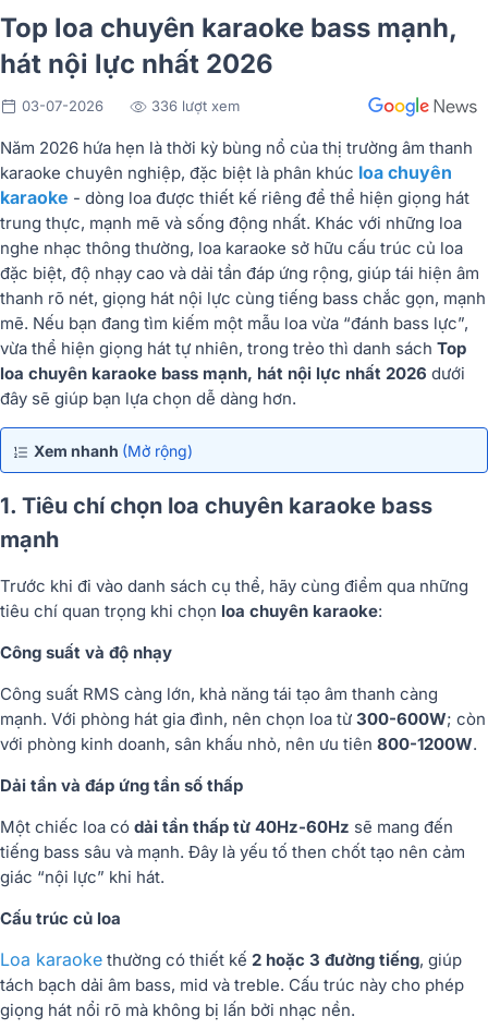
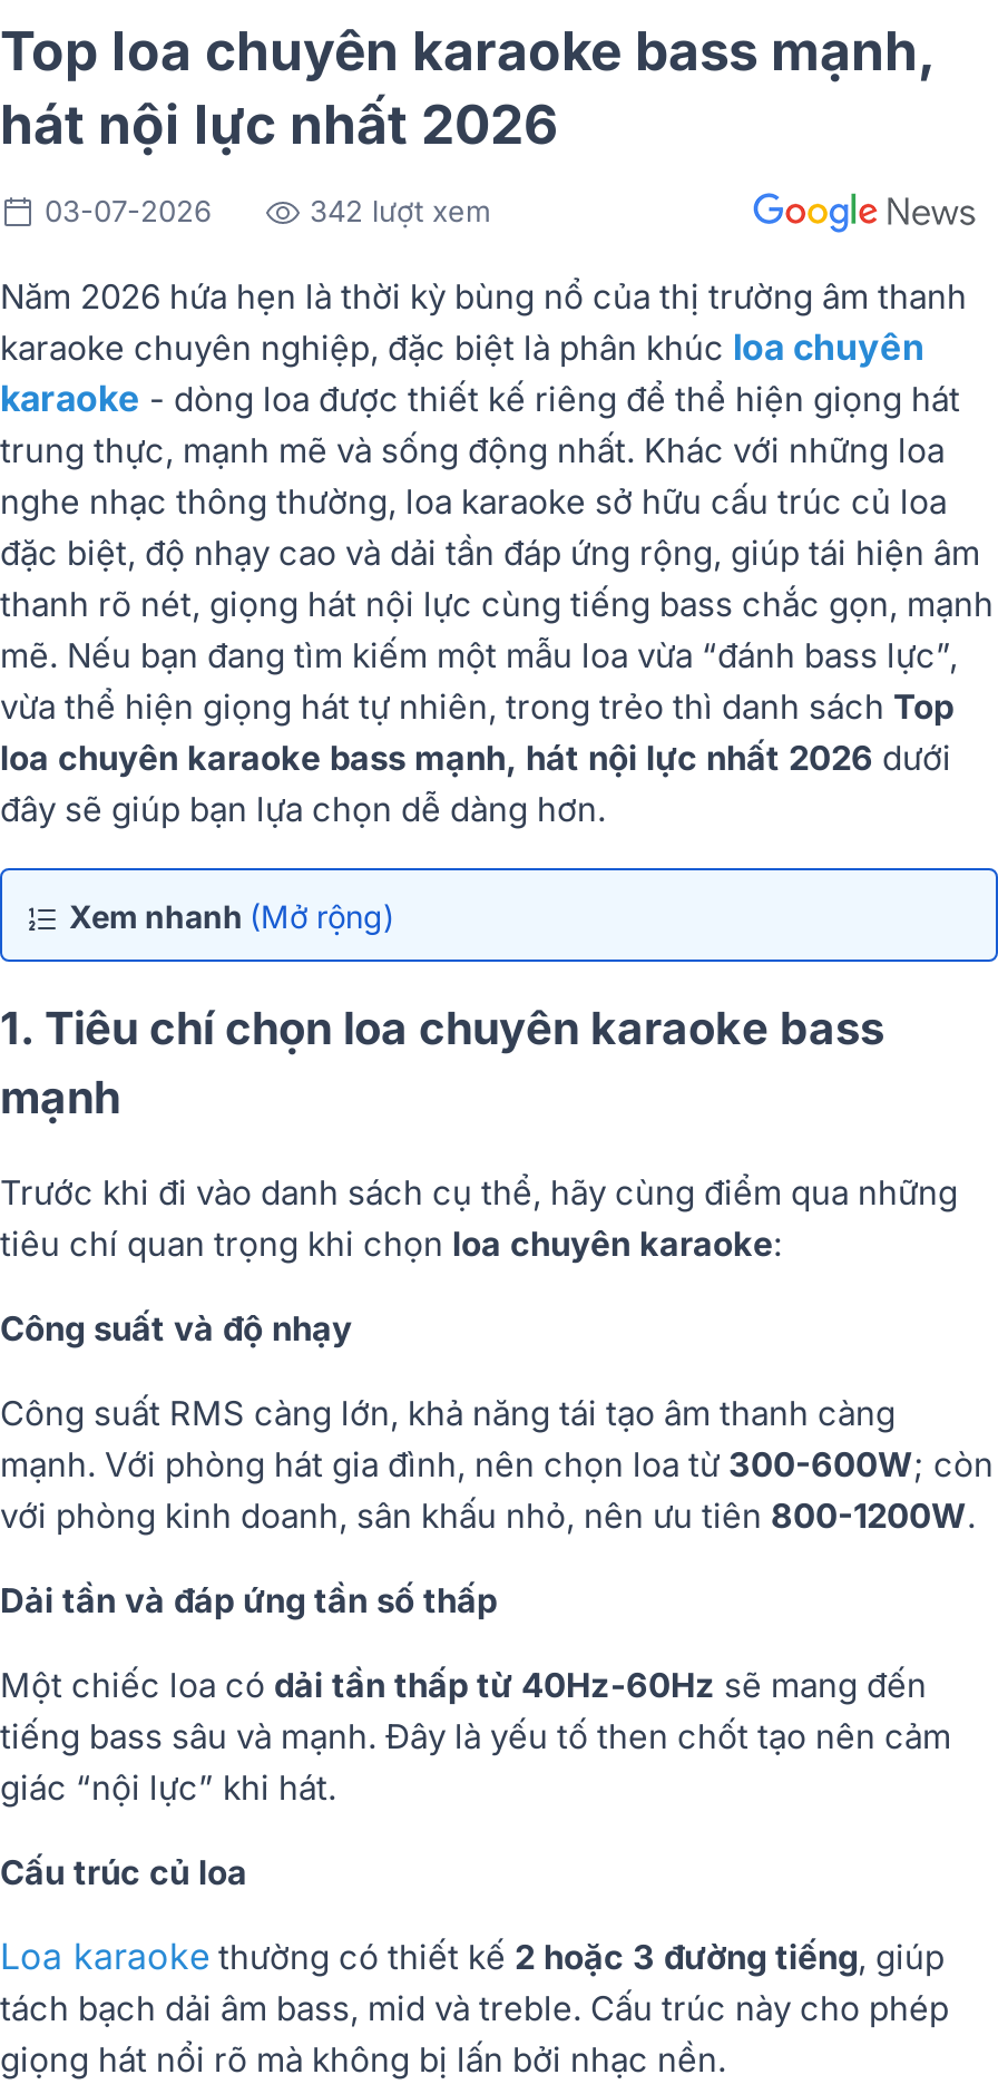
[151,97,240,114] 336 lượt xem -> [310,192,490,228] 342 lượt xem

